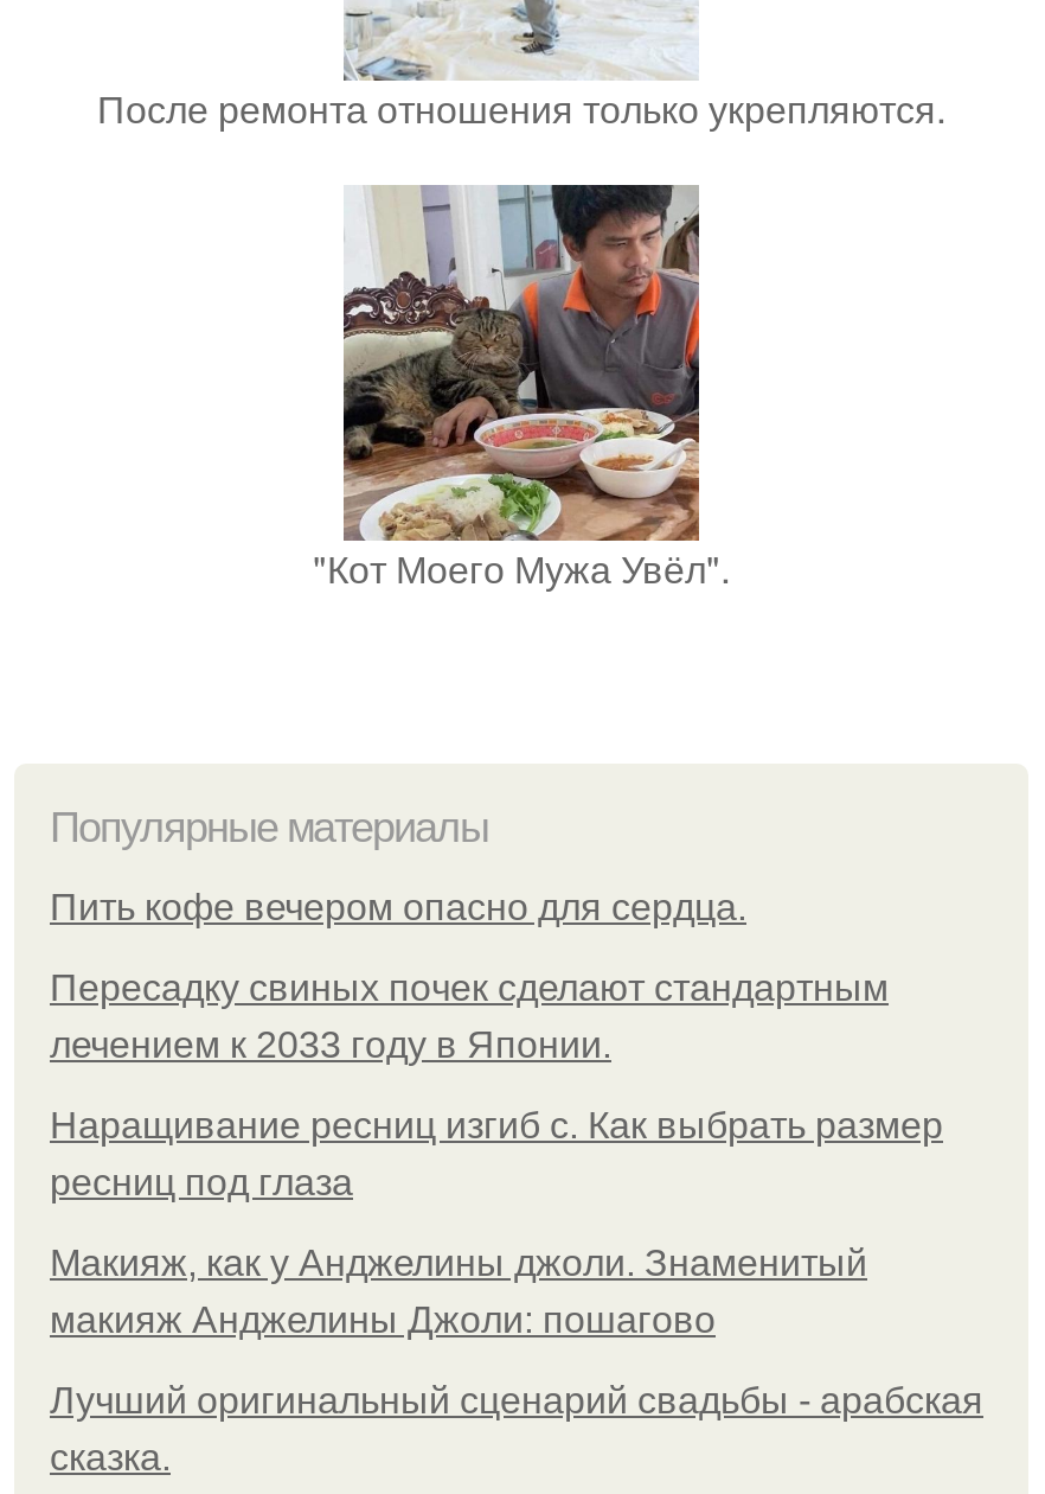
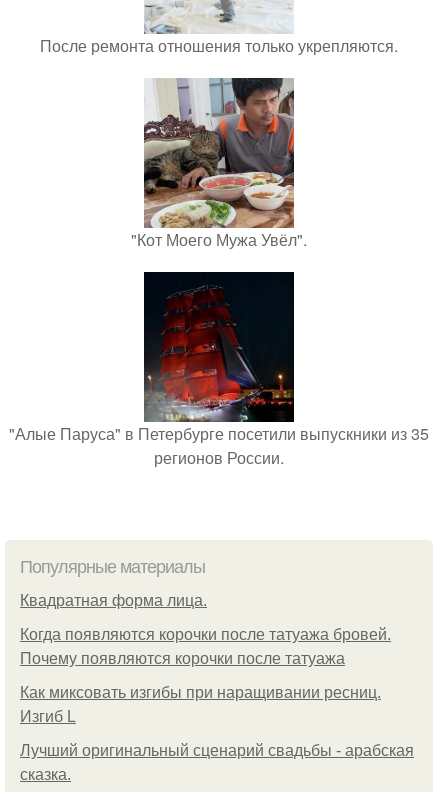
none -> [9,422,429,469] "Алые Паруса" в Петербурге посетили выпускники из 35 | регионов России.
none -> [143,271,295,367] [image]
moved [50,804,488,851] -> [20,557,205,577]: Популярные материалы
[50,887,943,1340] Пить кофе вечером опасно для сердца. | Пересадку свиных почек сделают стандартным | лечением к 2033 году в Японии. | Наращивание ресниц изгиб c. Как выбрать размер | ресниц под глаза | Макияж, как у Анджелины джоли. Знаменитый | макияж Анджелины Джоли: пошагово -> [20,592,391,725] Квадратная форма лица. | Когда появляются корочки после татуажа бровей. | Почему появляются корочки после татуажа | Как миксовать изгибы при наращивании ресниц. | Изгиб L

